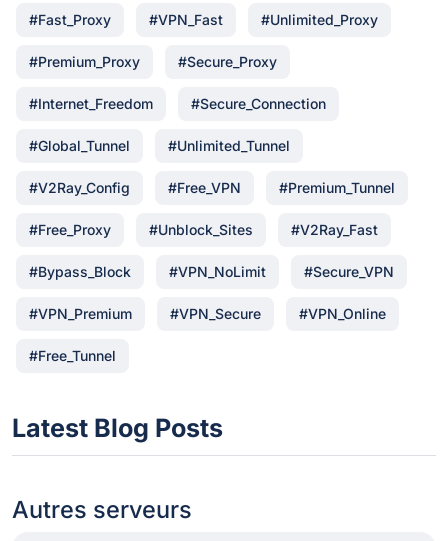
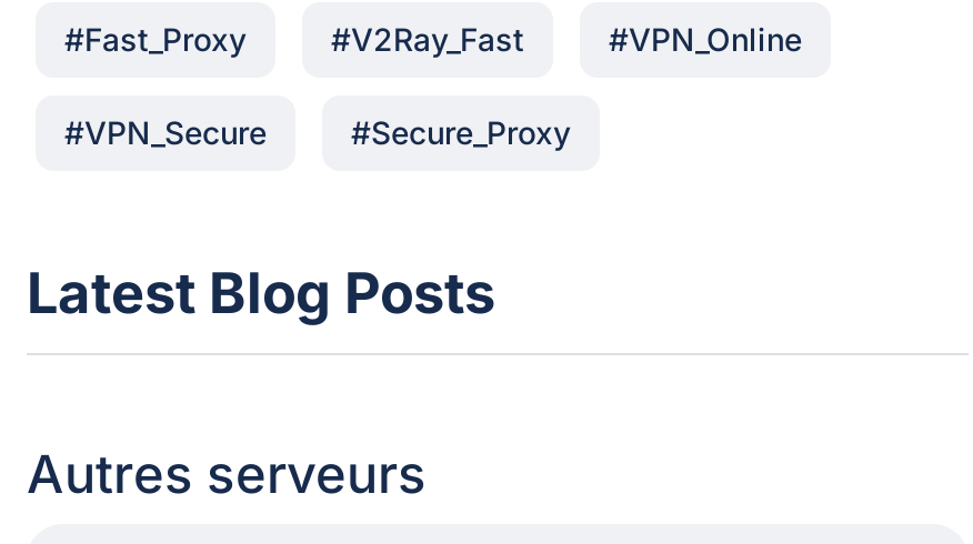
[149,11,378,28] #VPN_Fast | #Unlimited_Proxy -> [331,20,802,58] #V2Ray_Fast | #VPN_Online
[29,53,140,70] #Premium_Proxy -> [64,113,267,151] #VPN_Secure
[29,95,395,364] #Internet_Freedom | #Secure_Connection | #Global_Tunnel | #Unlimited_Tunnel | #V2Ray_Config | #Free_VPN | #Premium_Tunnel | #Free_Proxy | #Unblock_Sites | #V2Ray_Fast | #Bypass_Block | #VPN_NoLimit | #Secure_VPN | #VPN_Premium | #VPN_Secure | #VPN_Online | #Free_Tunnel -> none

